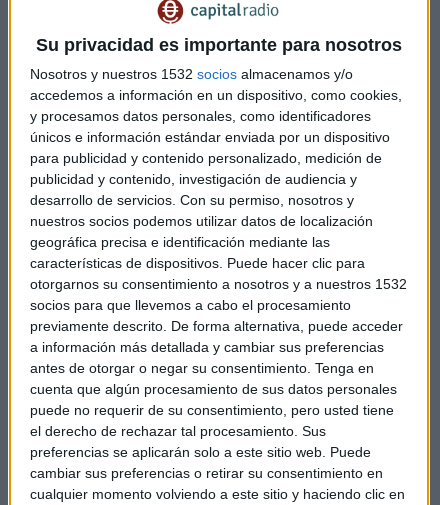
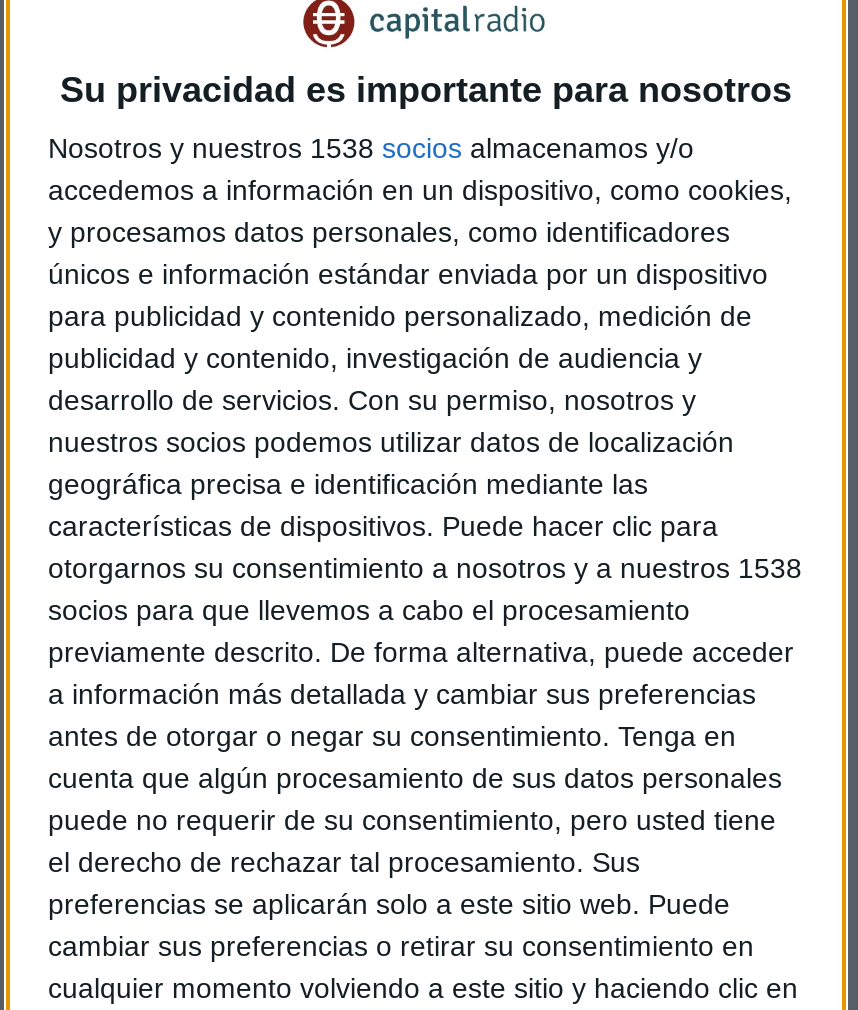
[30,66,353,82] Nosotros y nuestros 1532 socios almacenamos y/o -> [48,132,694,164] Nosotros y nuestros 1538 socios almacenamos y/o
[30,276,407,292] otorgarnos su consentimiento a nosotros y a nuestros 1532 -> [48,552,802,584] otorgarnos su consentimiento a nosotros y a nuestros 1538

